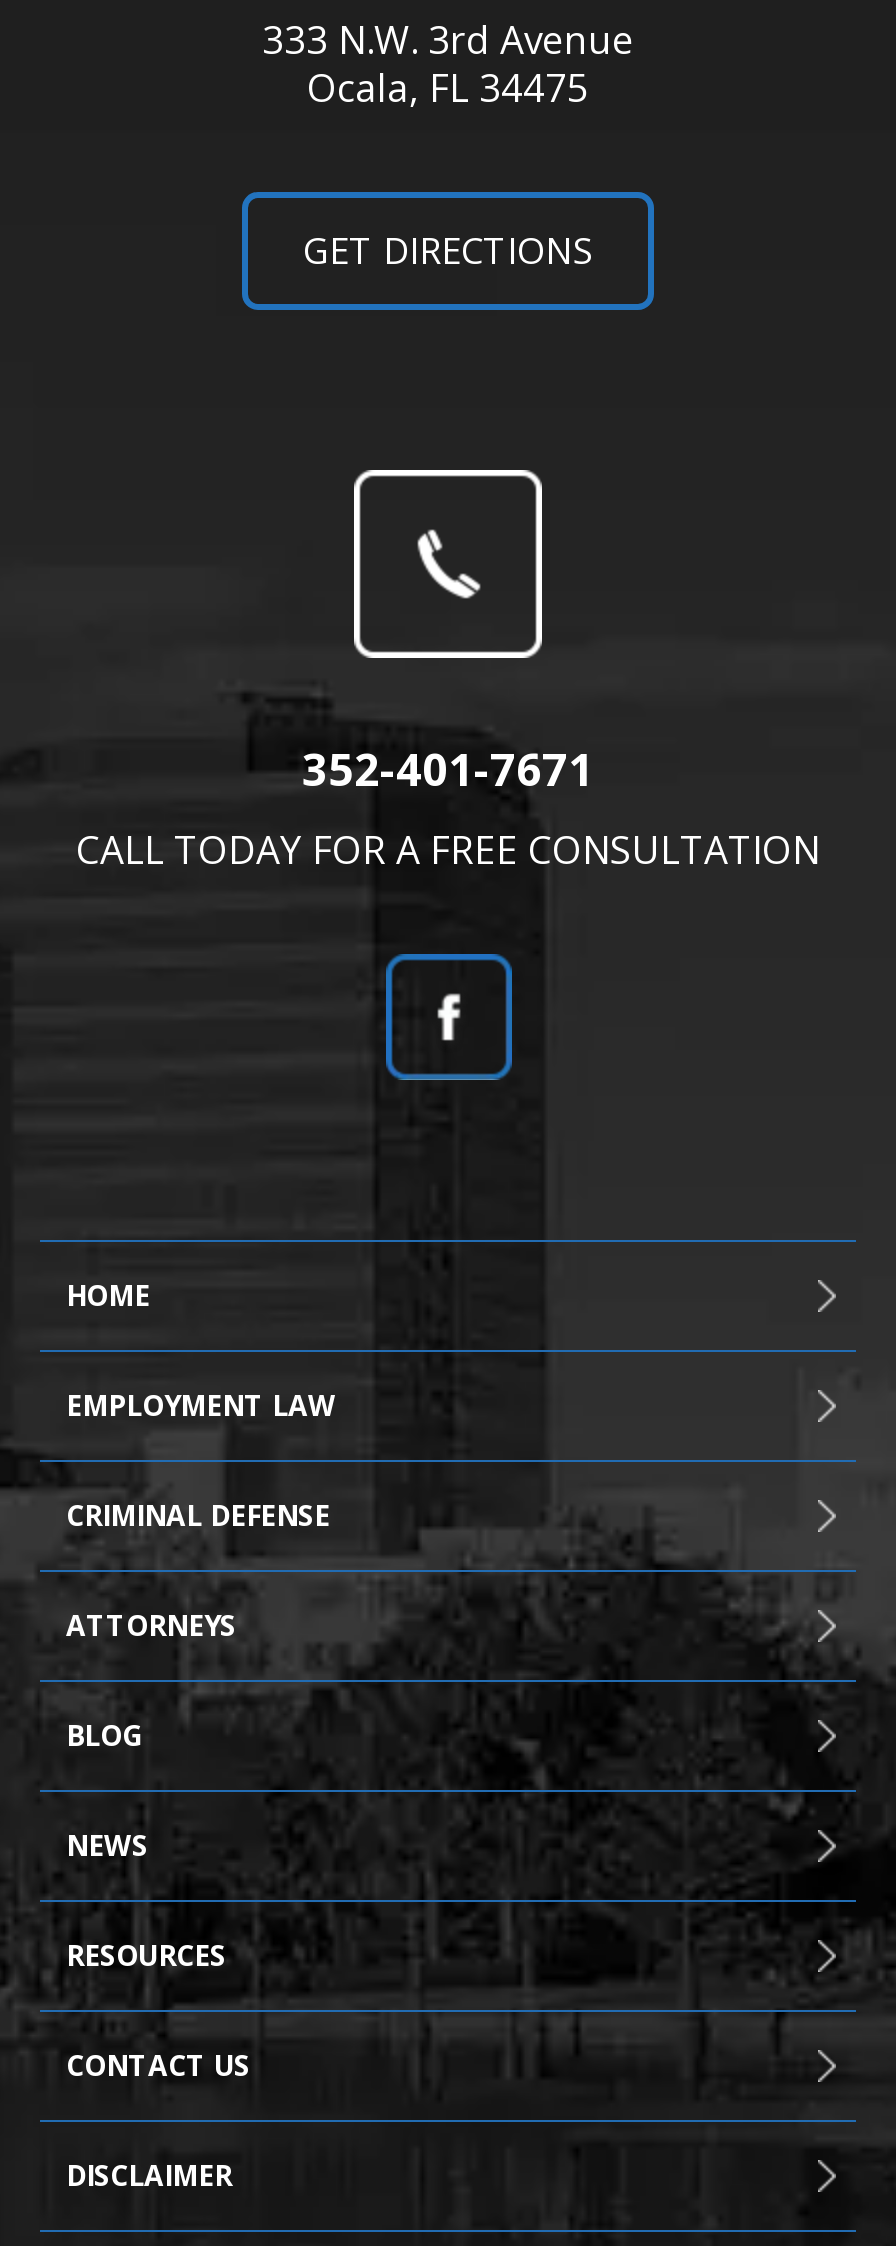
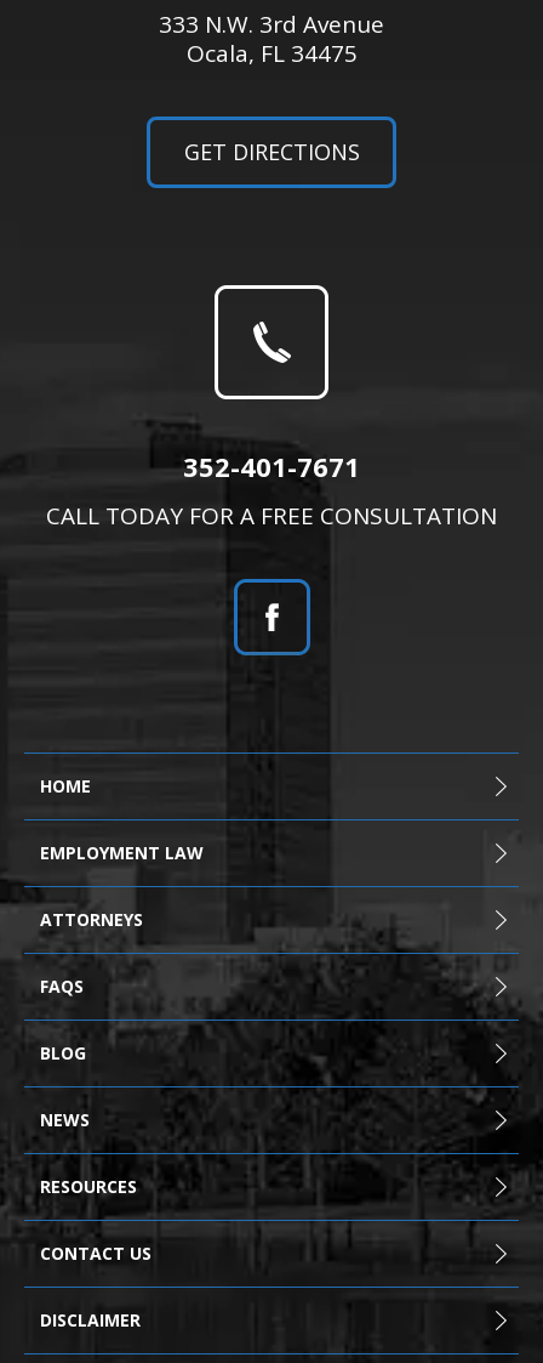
[66,1497,330,1535] CRIMINAL DEFENSE -> none
moved [66,1607,236,1645] -> [40,908,143,931]: ATTORNEYS
none -> [40,975,84,998] FAQS

